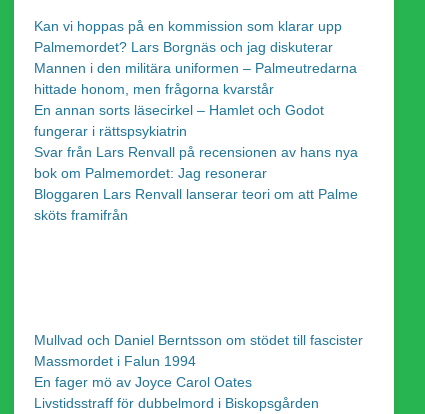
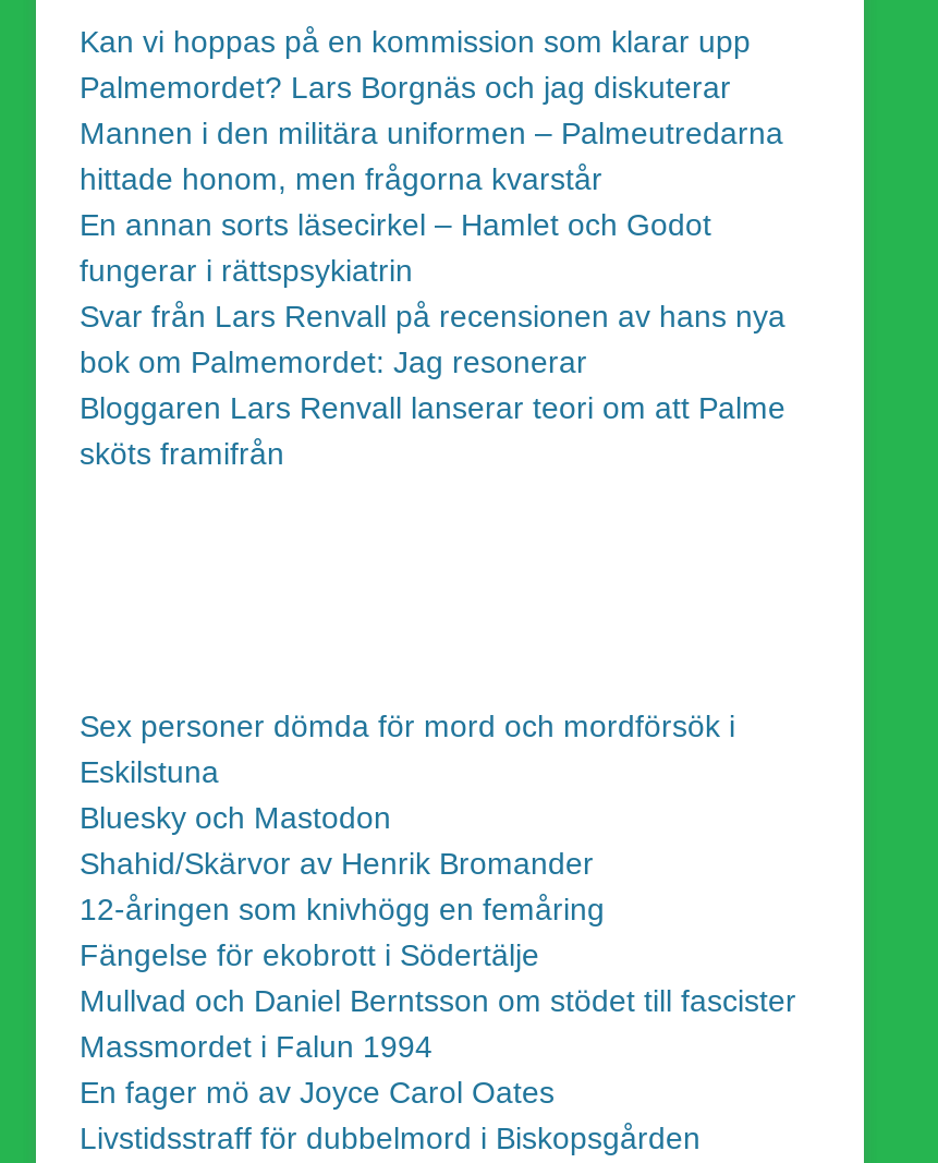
none -> [80,710,735,973] Sex personer dömda för mord och mordförsök i | Eskilstuna | Bluesky och Mastodon | Shahid/Skärvor av Henrik Bromander | 12-åringen som knivhögg en femåring | Fängelse för ekobrott i Södertälje

